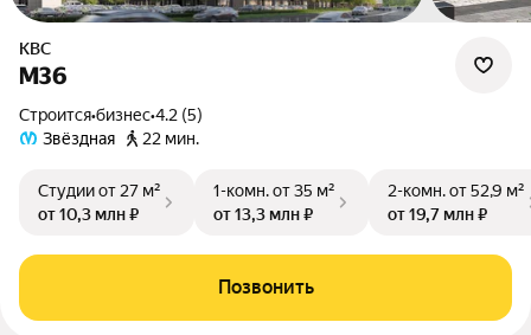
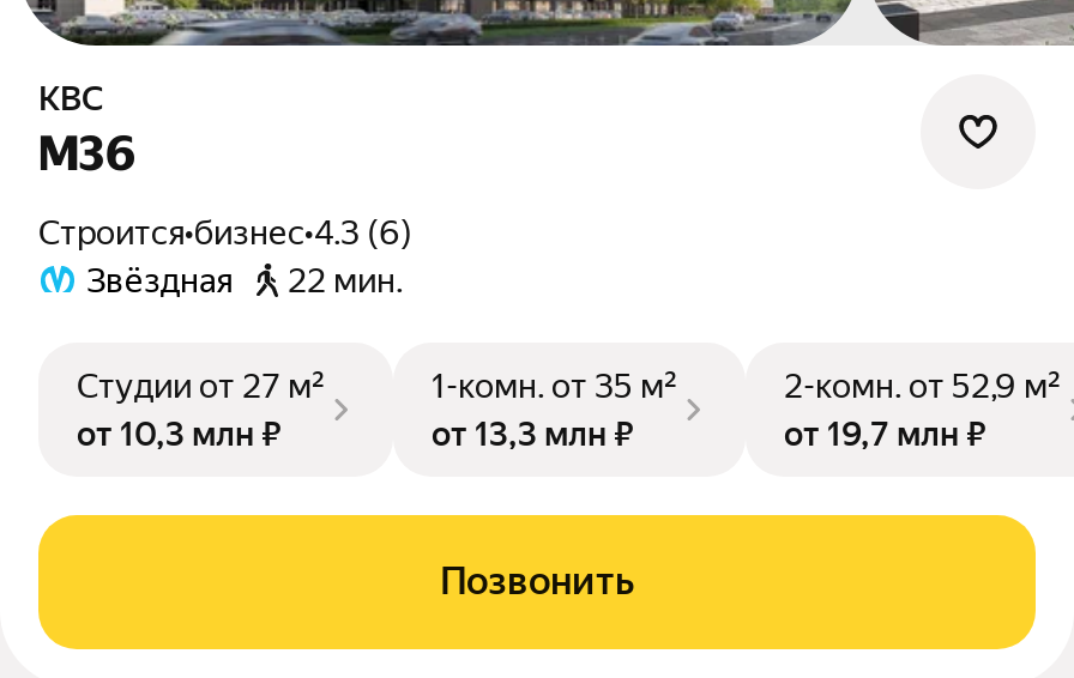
[30,106,203,125] Строится•бизнес•4.2 (5) -> [60,214,412,252] Строится•бизнес•4.3 (6)

